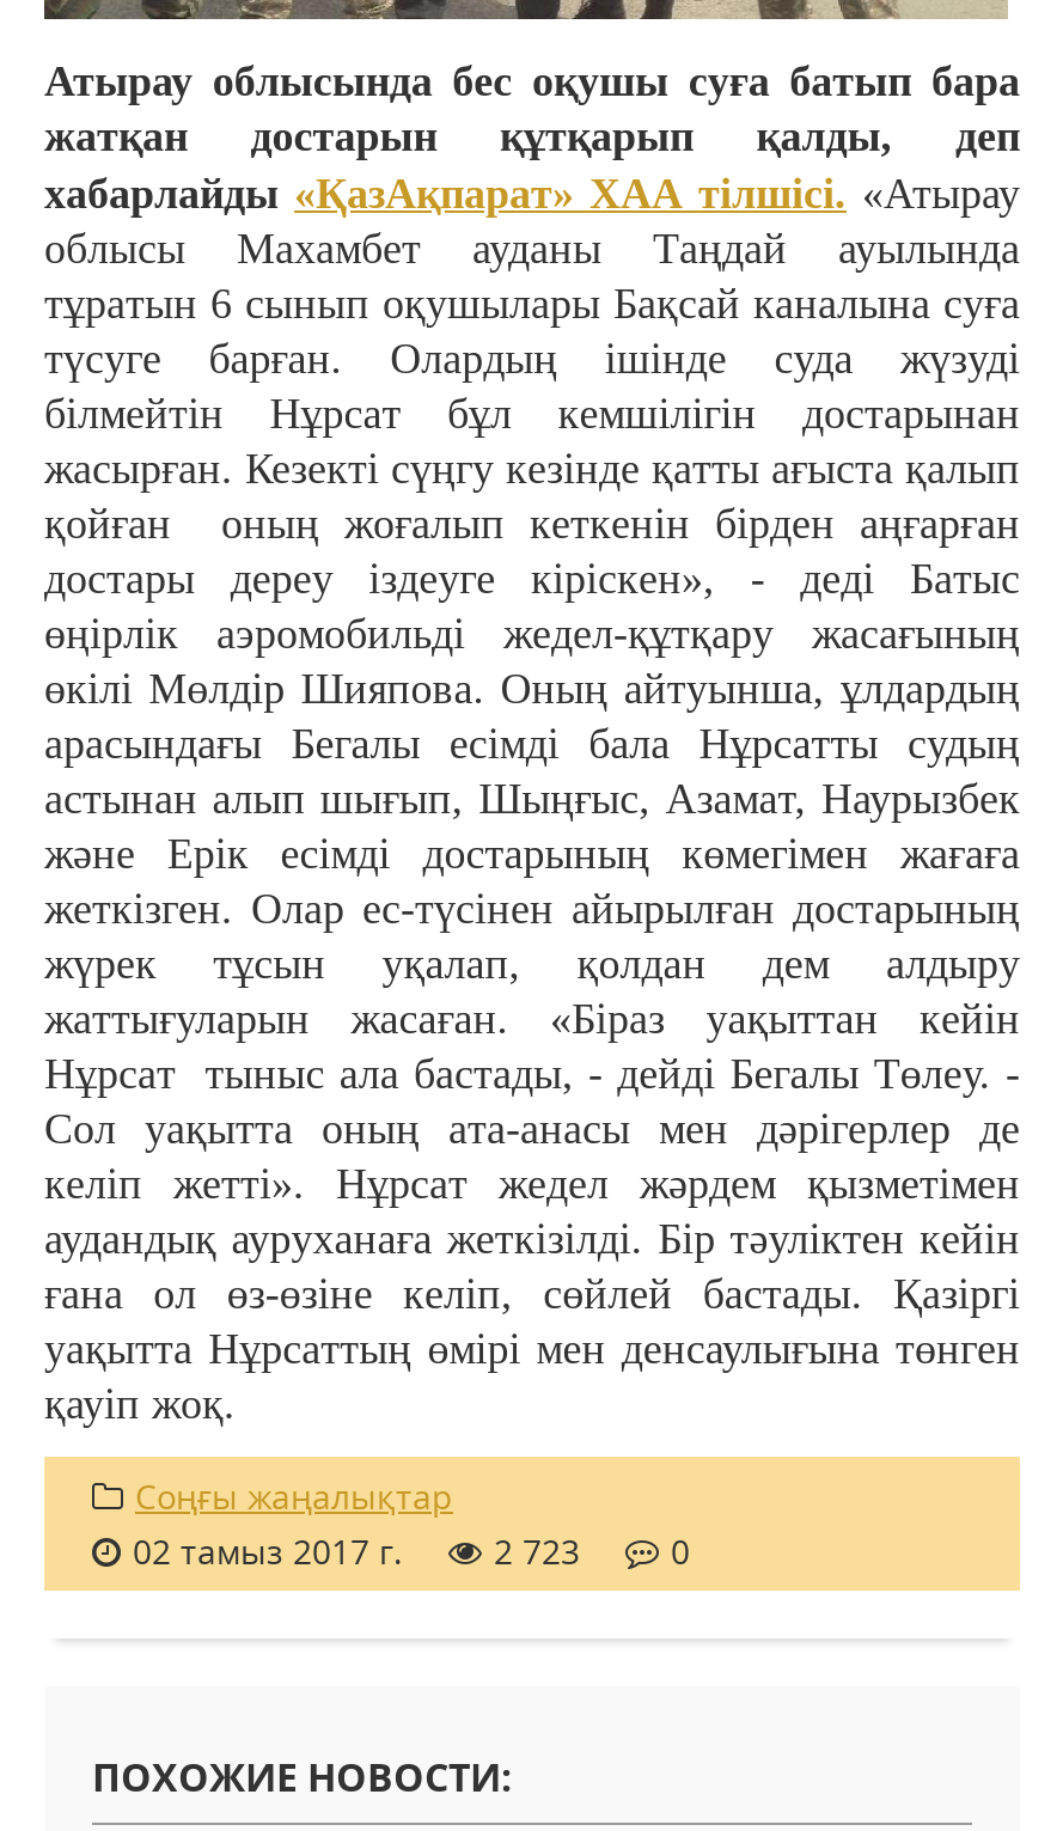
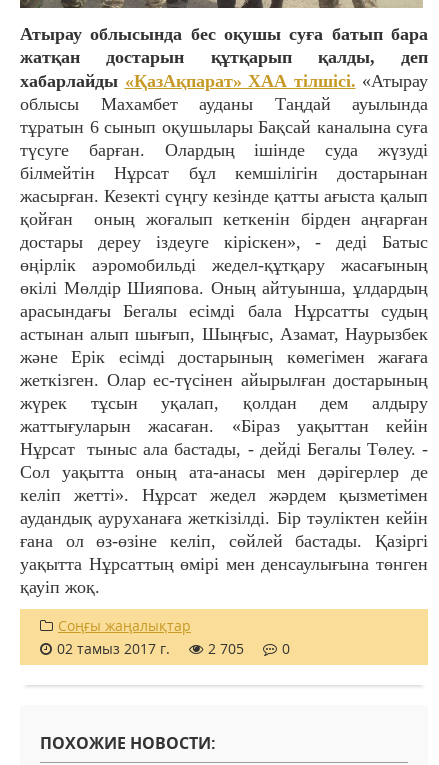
[133,1530,690,1575] 02 тамыз 2017 г. 2 723 0 -> [57,639,290,658] 02 тамыз 2017 г. 2 705 0

